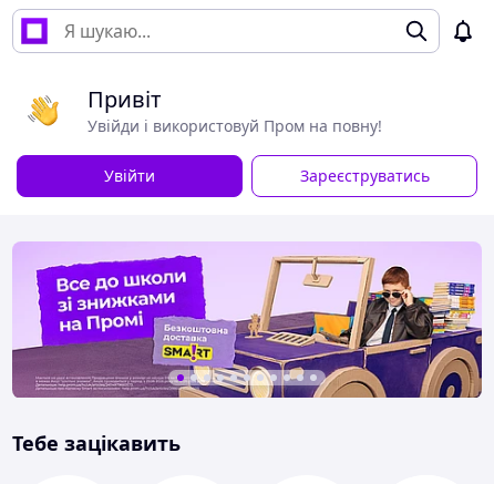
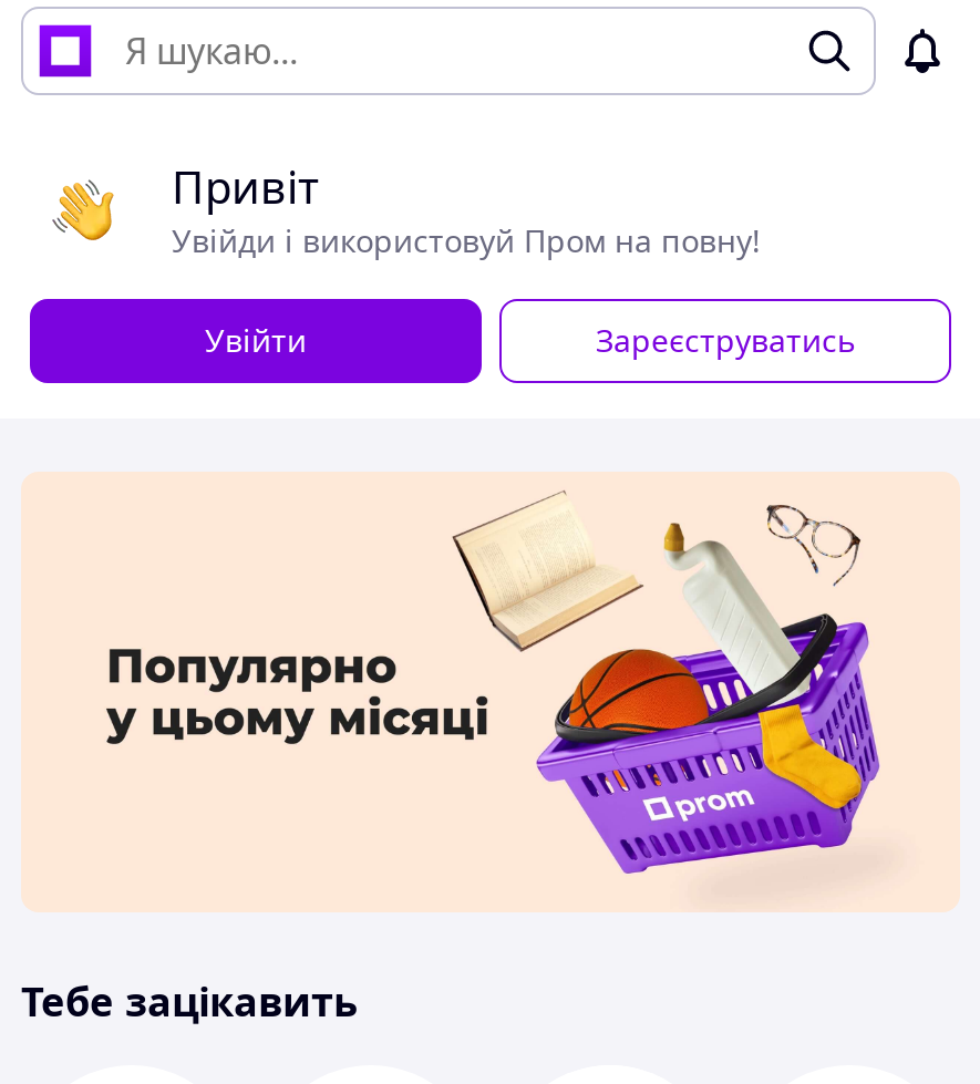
[11,241,483,399] [image] -> [23,474,958,910] [image]

